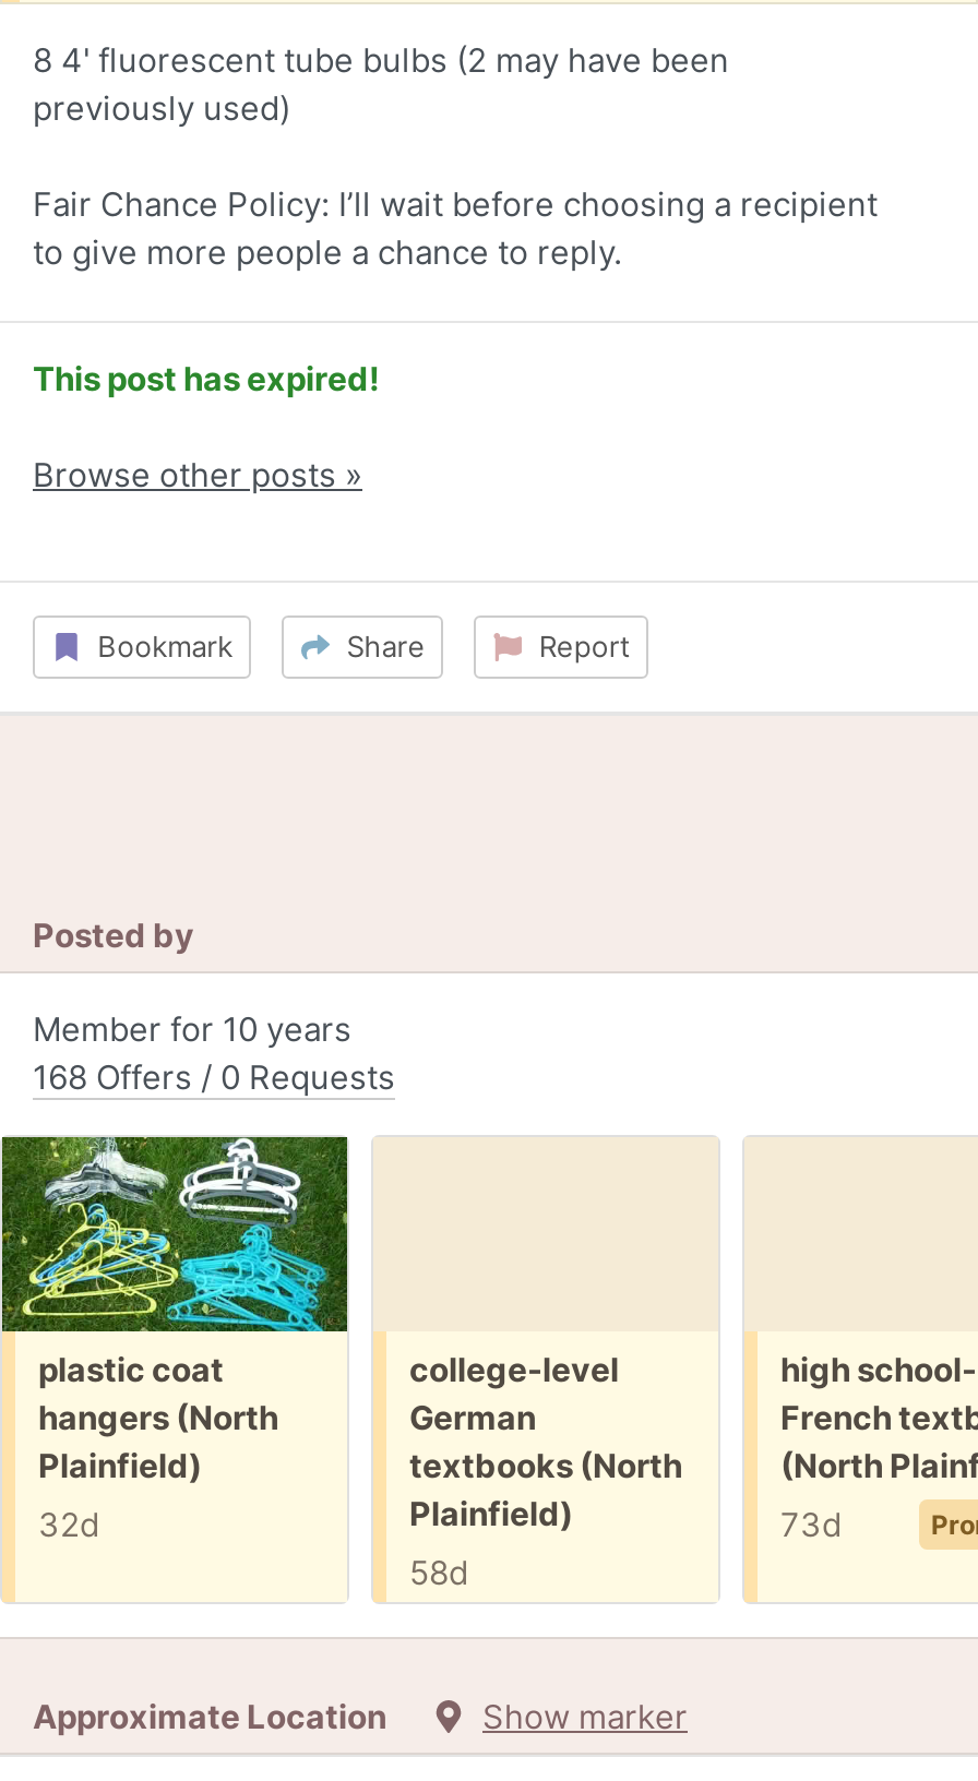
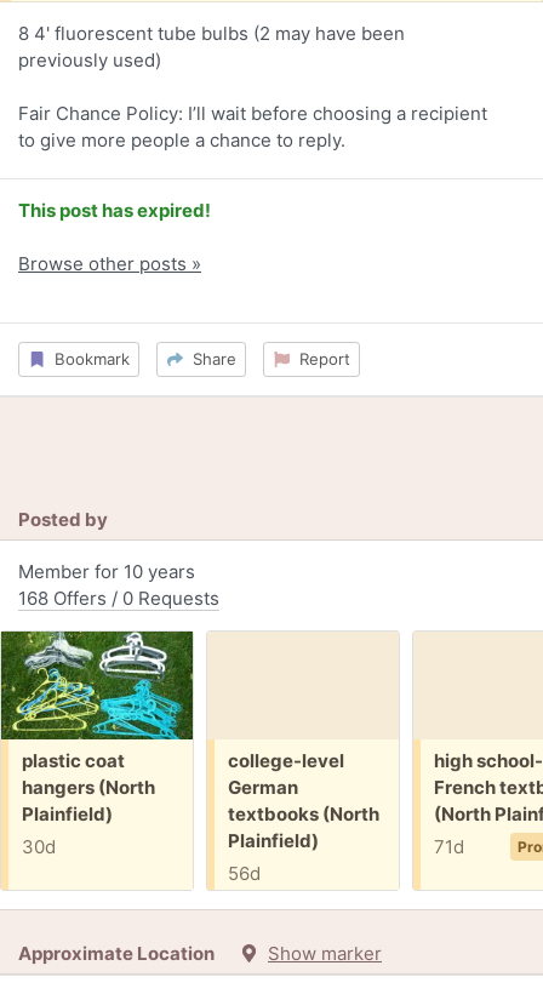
[38,1504,99,1545] 32d -> [21,835,55,858] 30d
[780,1504,842,1545] 73d -> [433,835,464,858] 71d
[409,1552,468,1594] 58d -> [227,862,260,885] 56d

